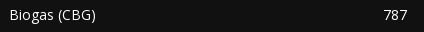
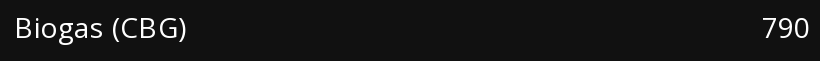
[383,5,407,24] 787 -> [762,9,810,47] 790

